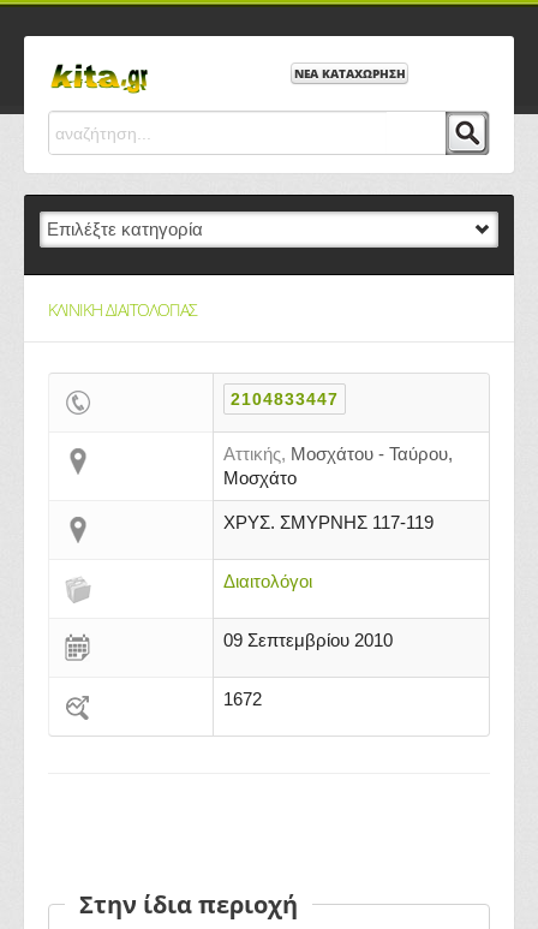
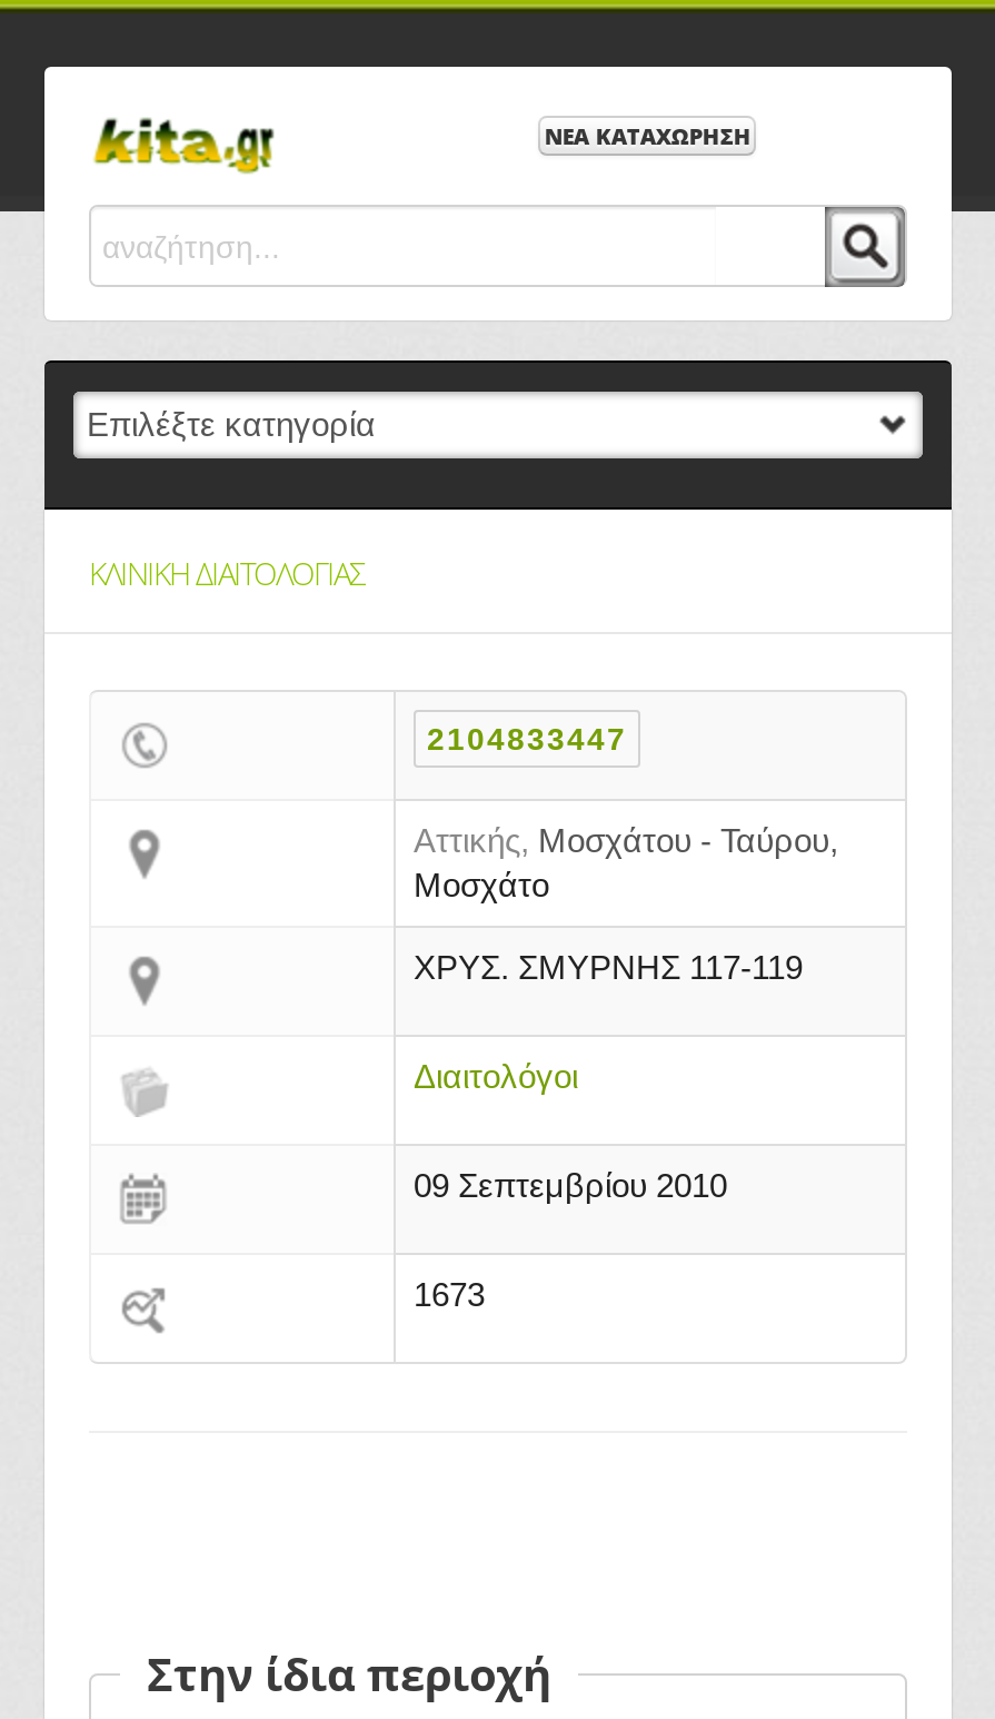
[223,689,262,709] 1672 -> [414,1275,485,1313] 1673

